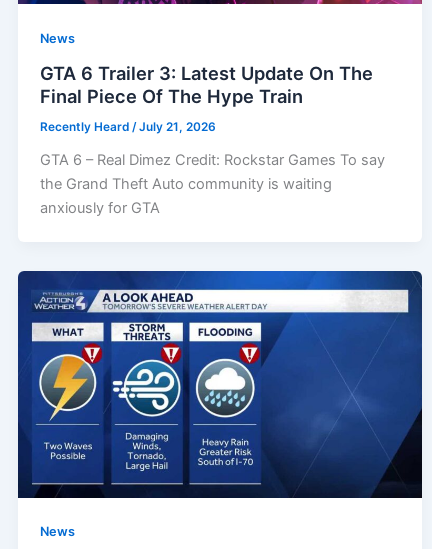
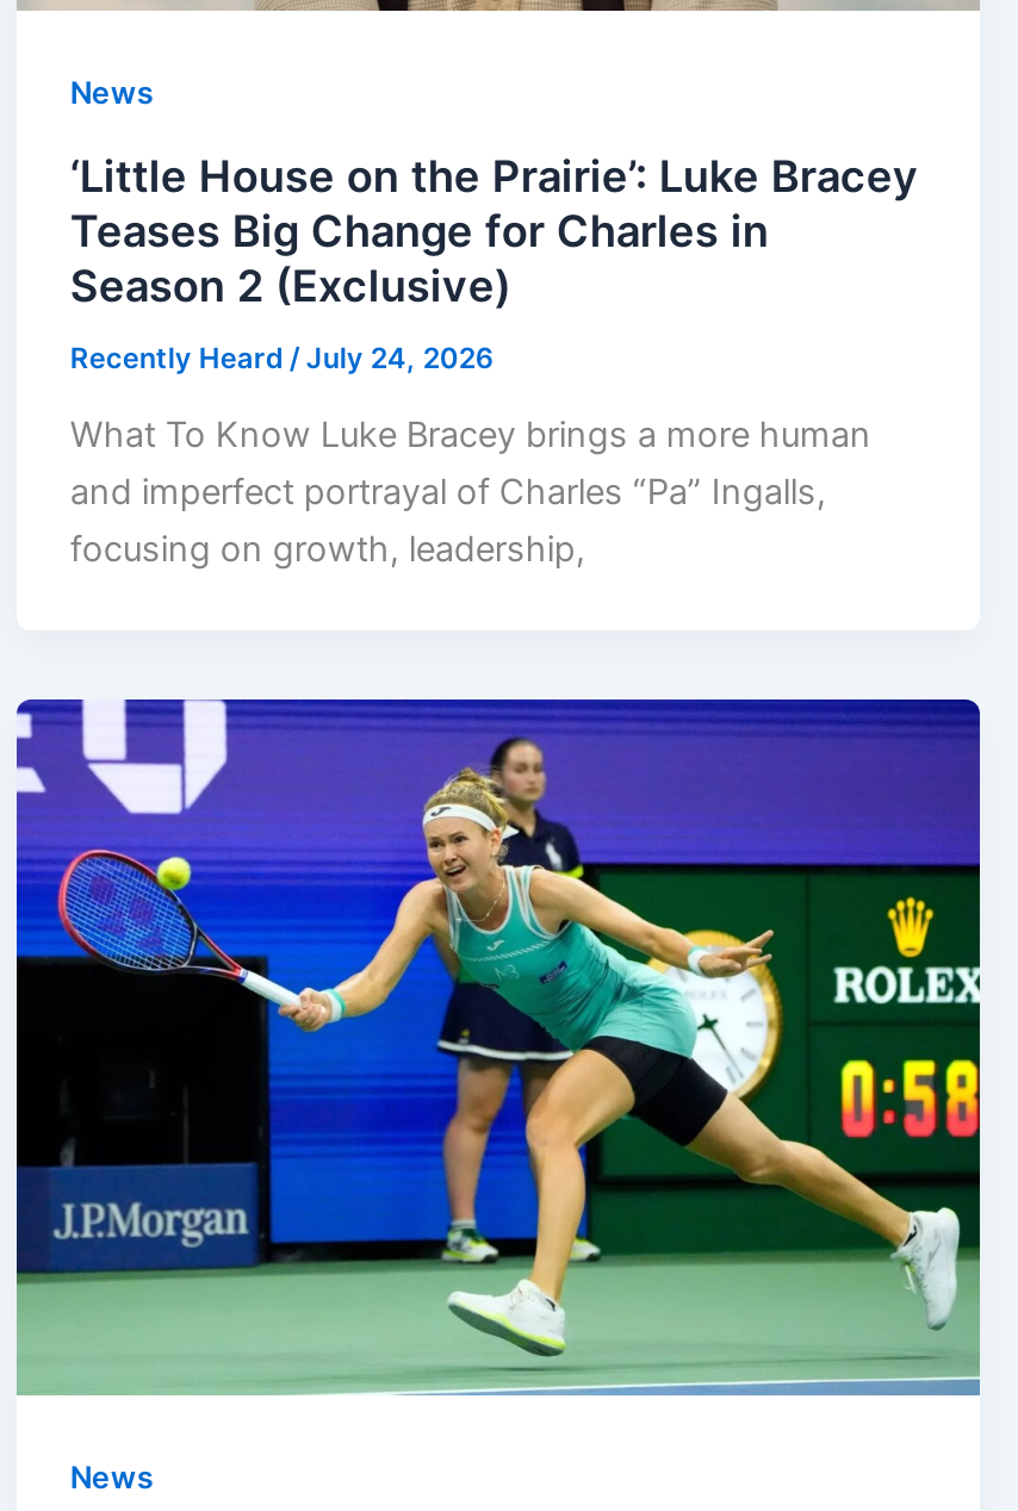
[40,62,373,107] GTA 6 Trailer 3: Latest Update On The | Final Piece Of The Hype Train -> [70,148,919,310] ‘Little House on the Prairie’: Luke Bracey | Teases Big Change for Charles in | Season 2 (Exclusive)
[40,120,216,134] Recently Heard / July 21, 2026 -> [70,341,494,374] Recently Heard / July 24, 2026
[40,151,385,217] GTA 6 – Real Dimez Credit: Rockstar Games To say | the Grand Theft Auto community is waiting | anxiously for GTA -> [70,414,871,572] What To Know Luke Bracey brings a more human | and imperfect portrayal of Charles “Pa” Ingalls, | focusing on growth, leadership,
[17,270,422,499] [image] -> [14,696,982,1397] [image]

